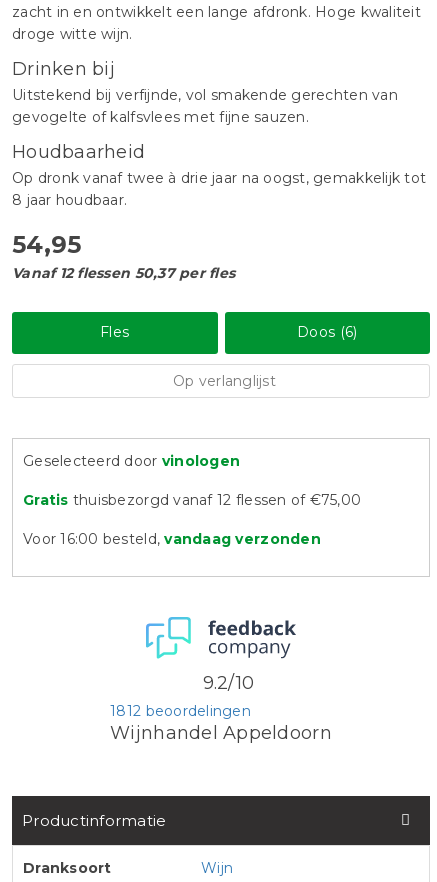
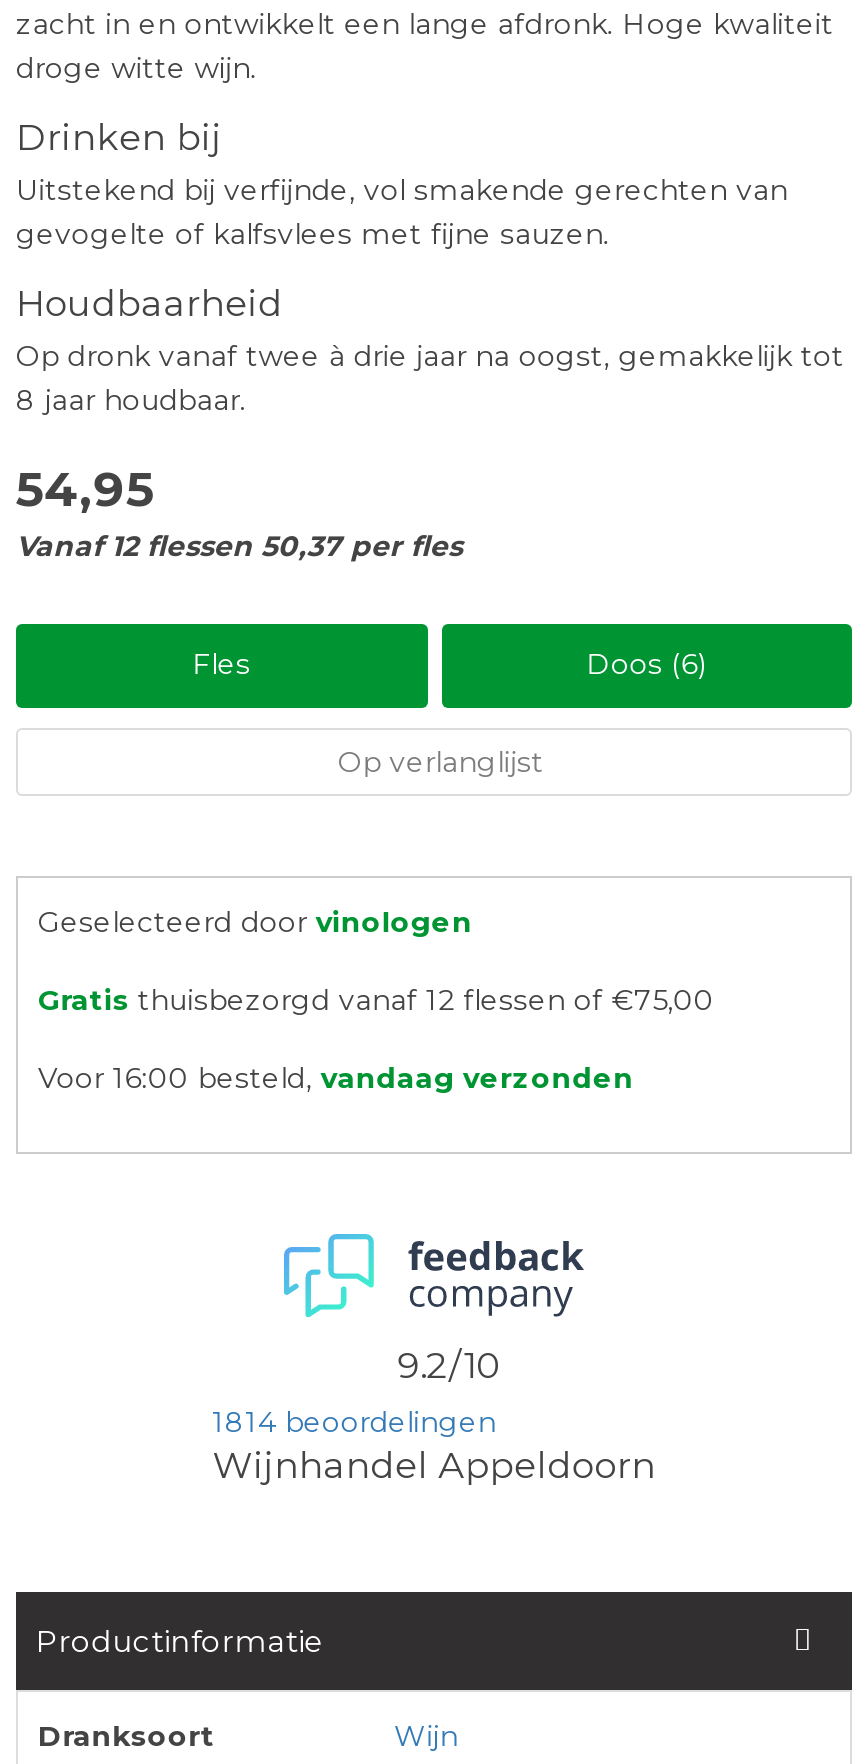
[110,702,251,720] 1812 beoordelingen -> [212,1405,496,1441] 1814 beoordelingen

